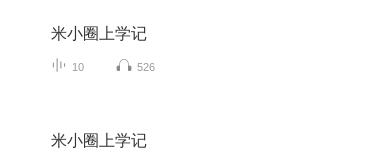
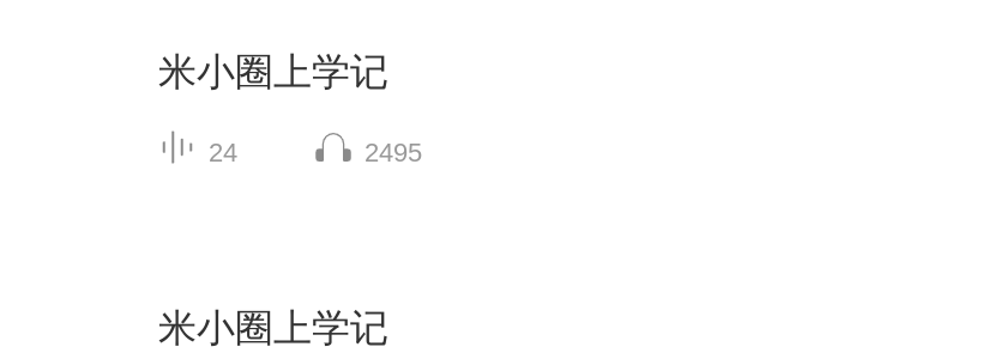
[72,61,84,73] 10 -> [209,137,237,166] 24
[137,61,155,73] 526 -> [365,137,422,166] 2495

